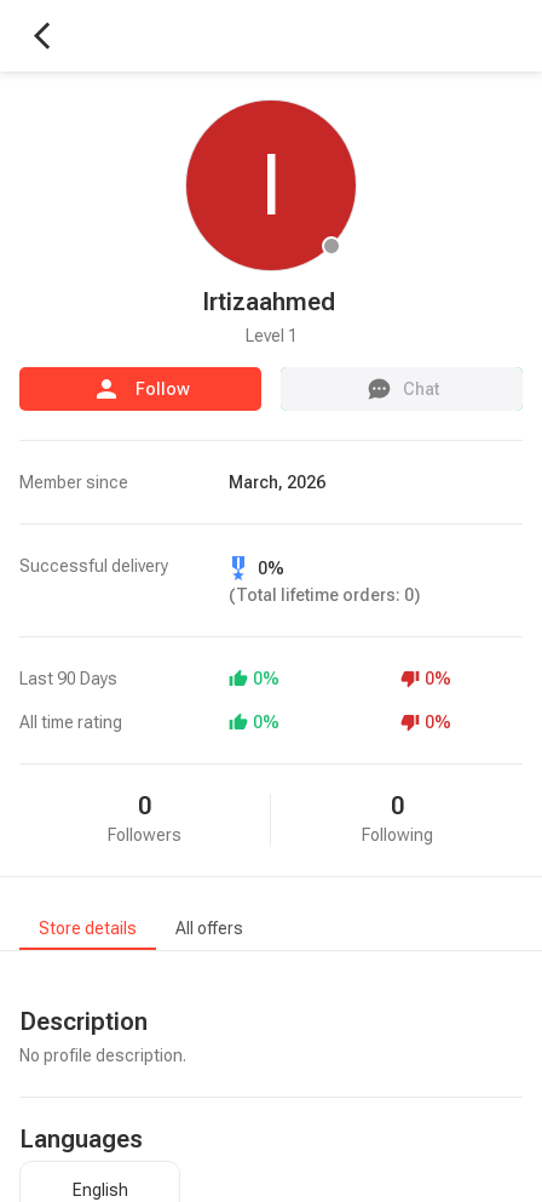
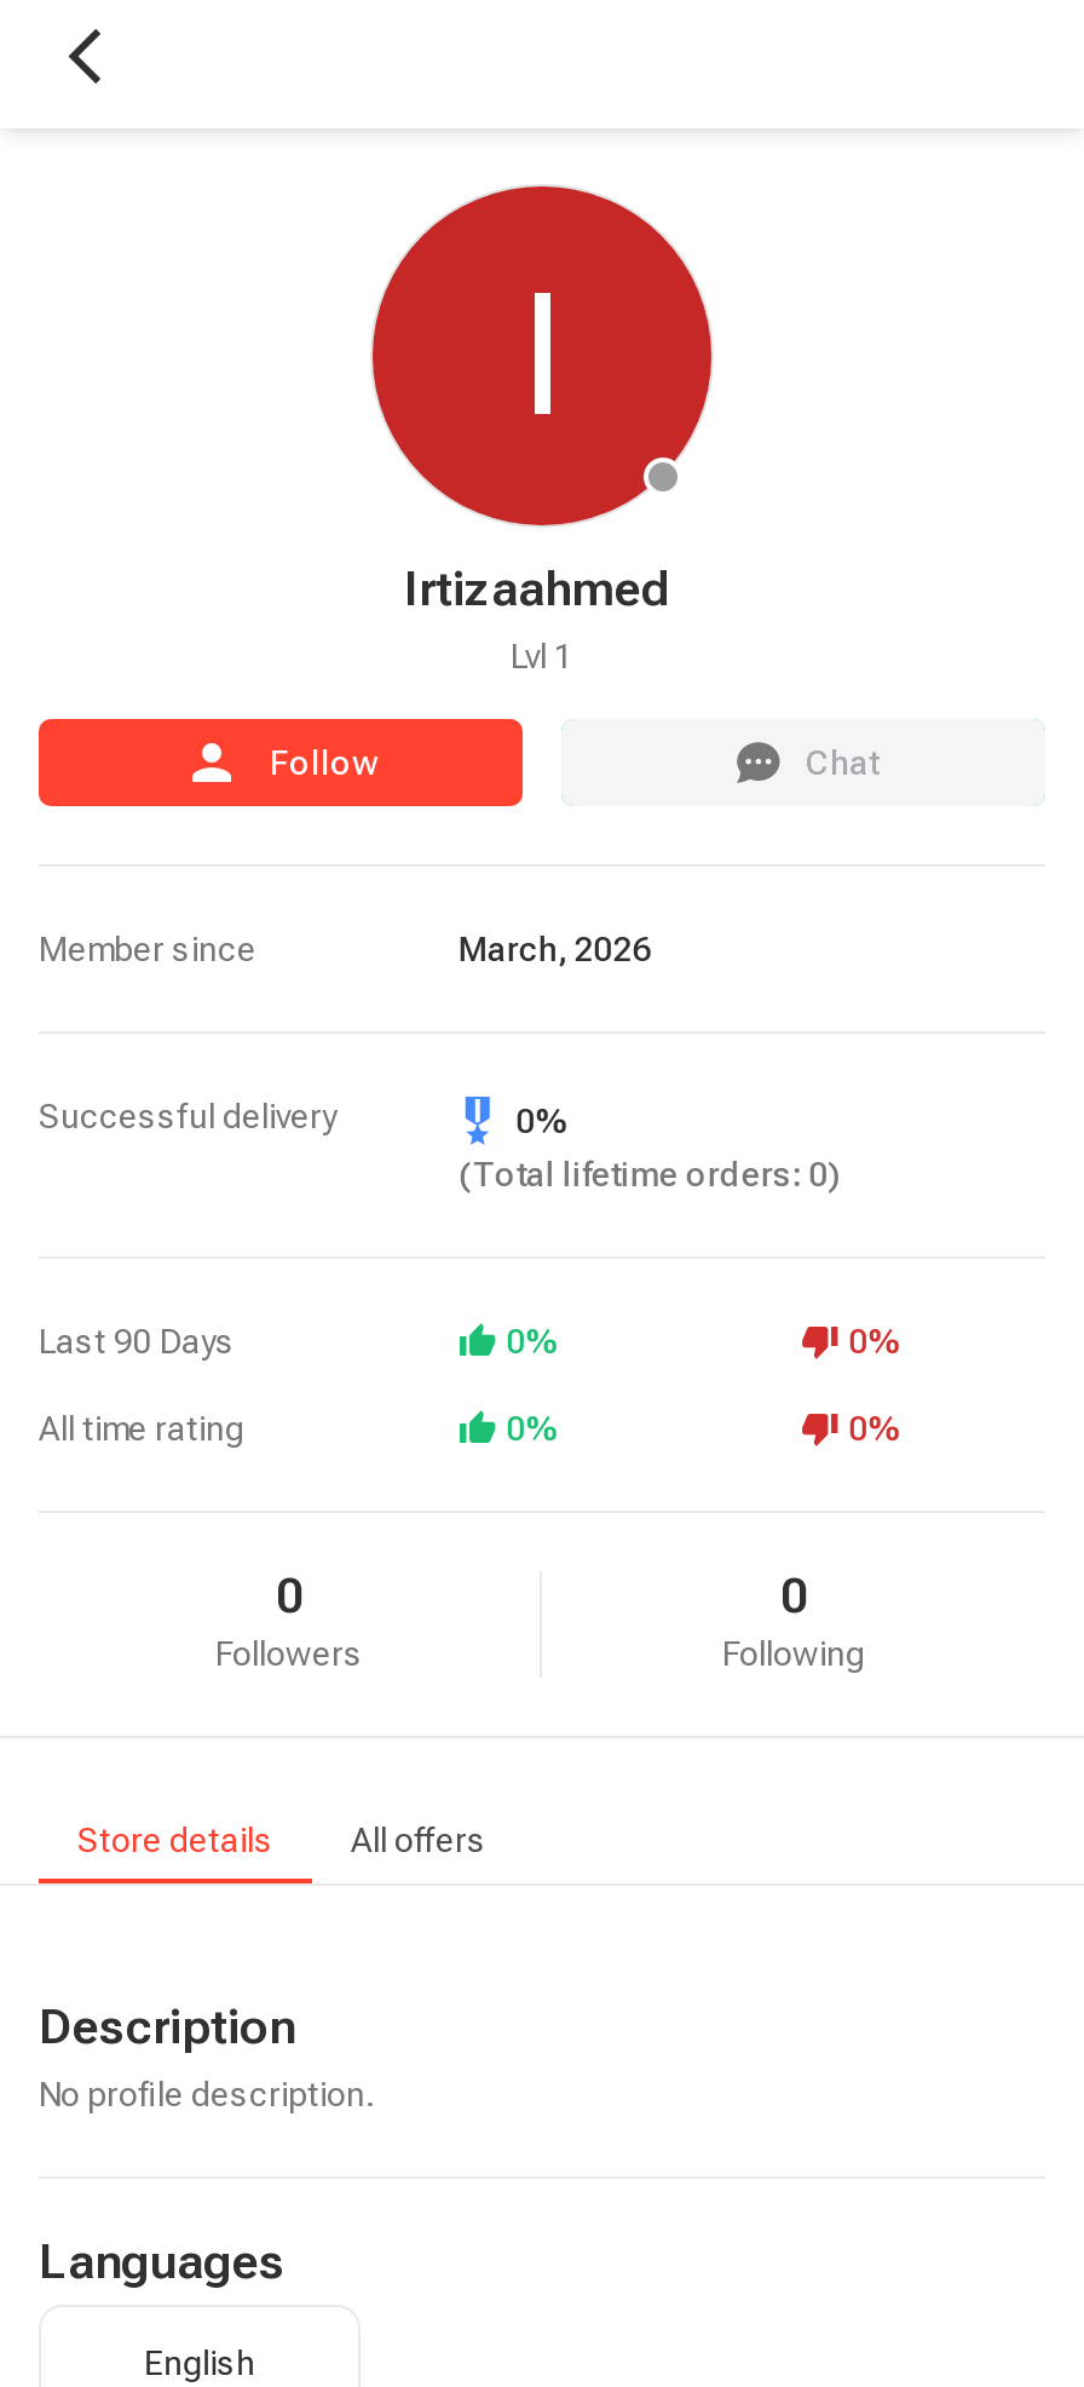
[245,326,297,345] Level 1 -> [511,637,573,675] Lvl 1

